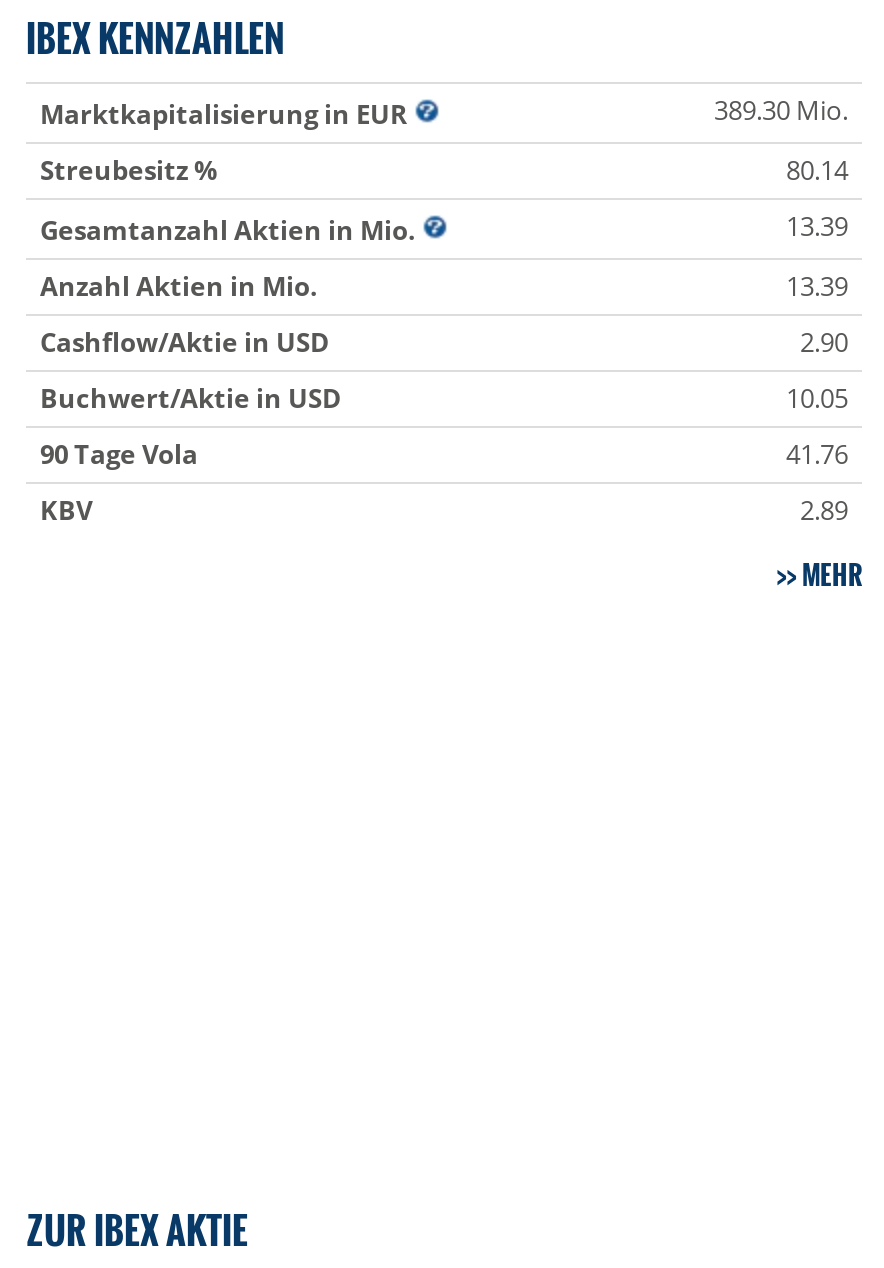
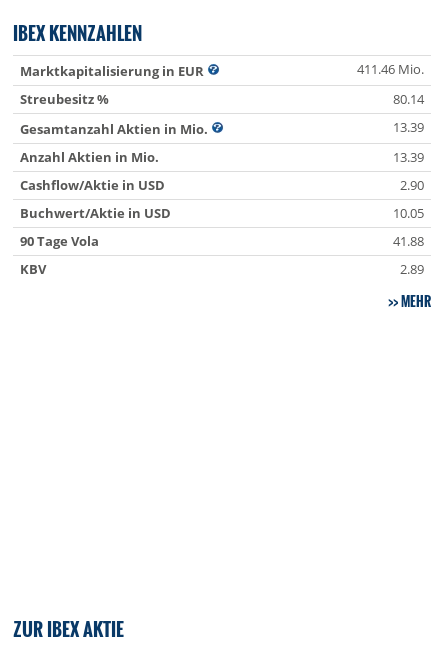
[714,92,848,128] 389.30 Mio. -> [357,60,424,78] 411.46 Mio.
[786,436,848,472] 41.76 -> [393,232,424,250] 41.88

